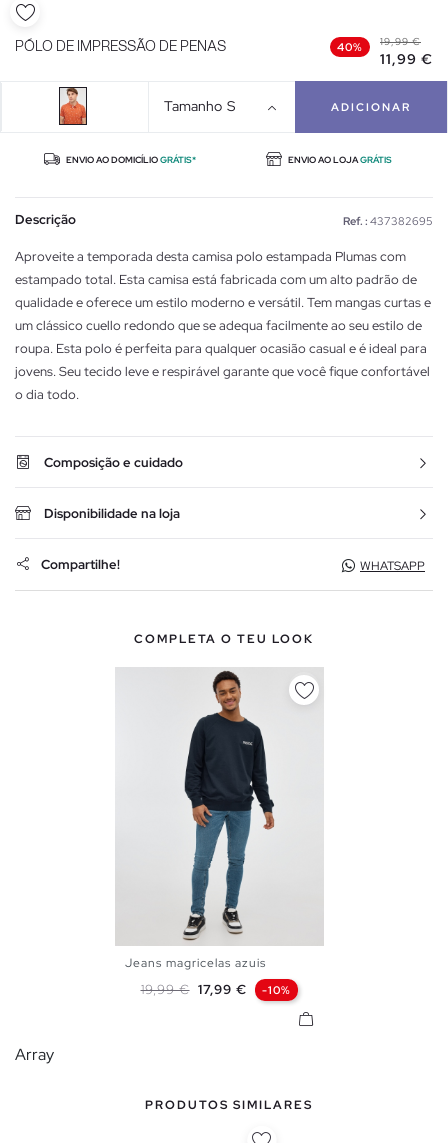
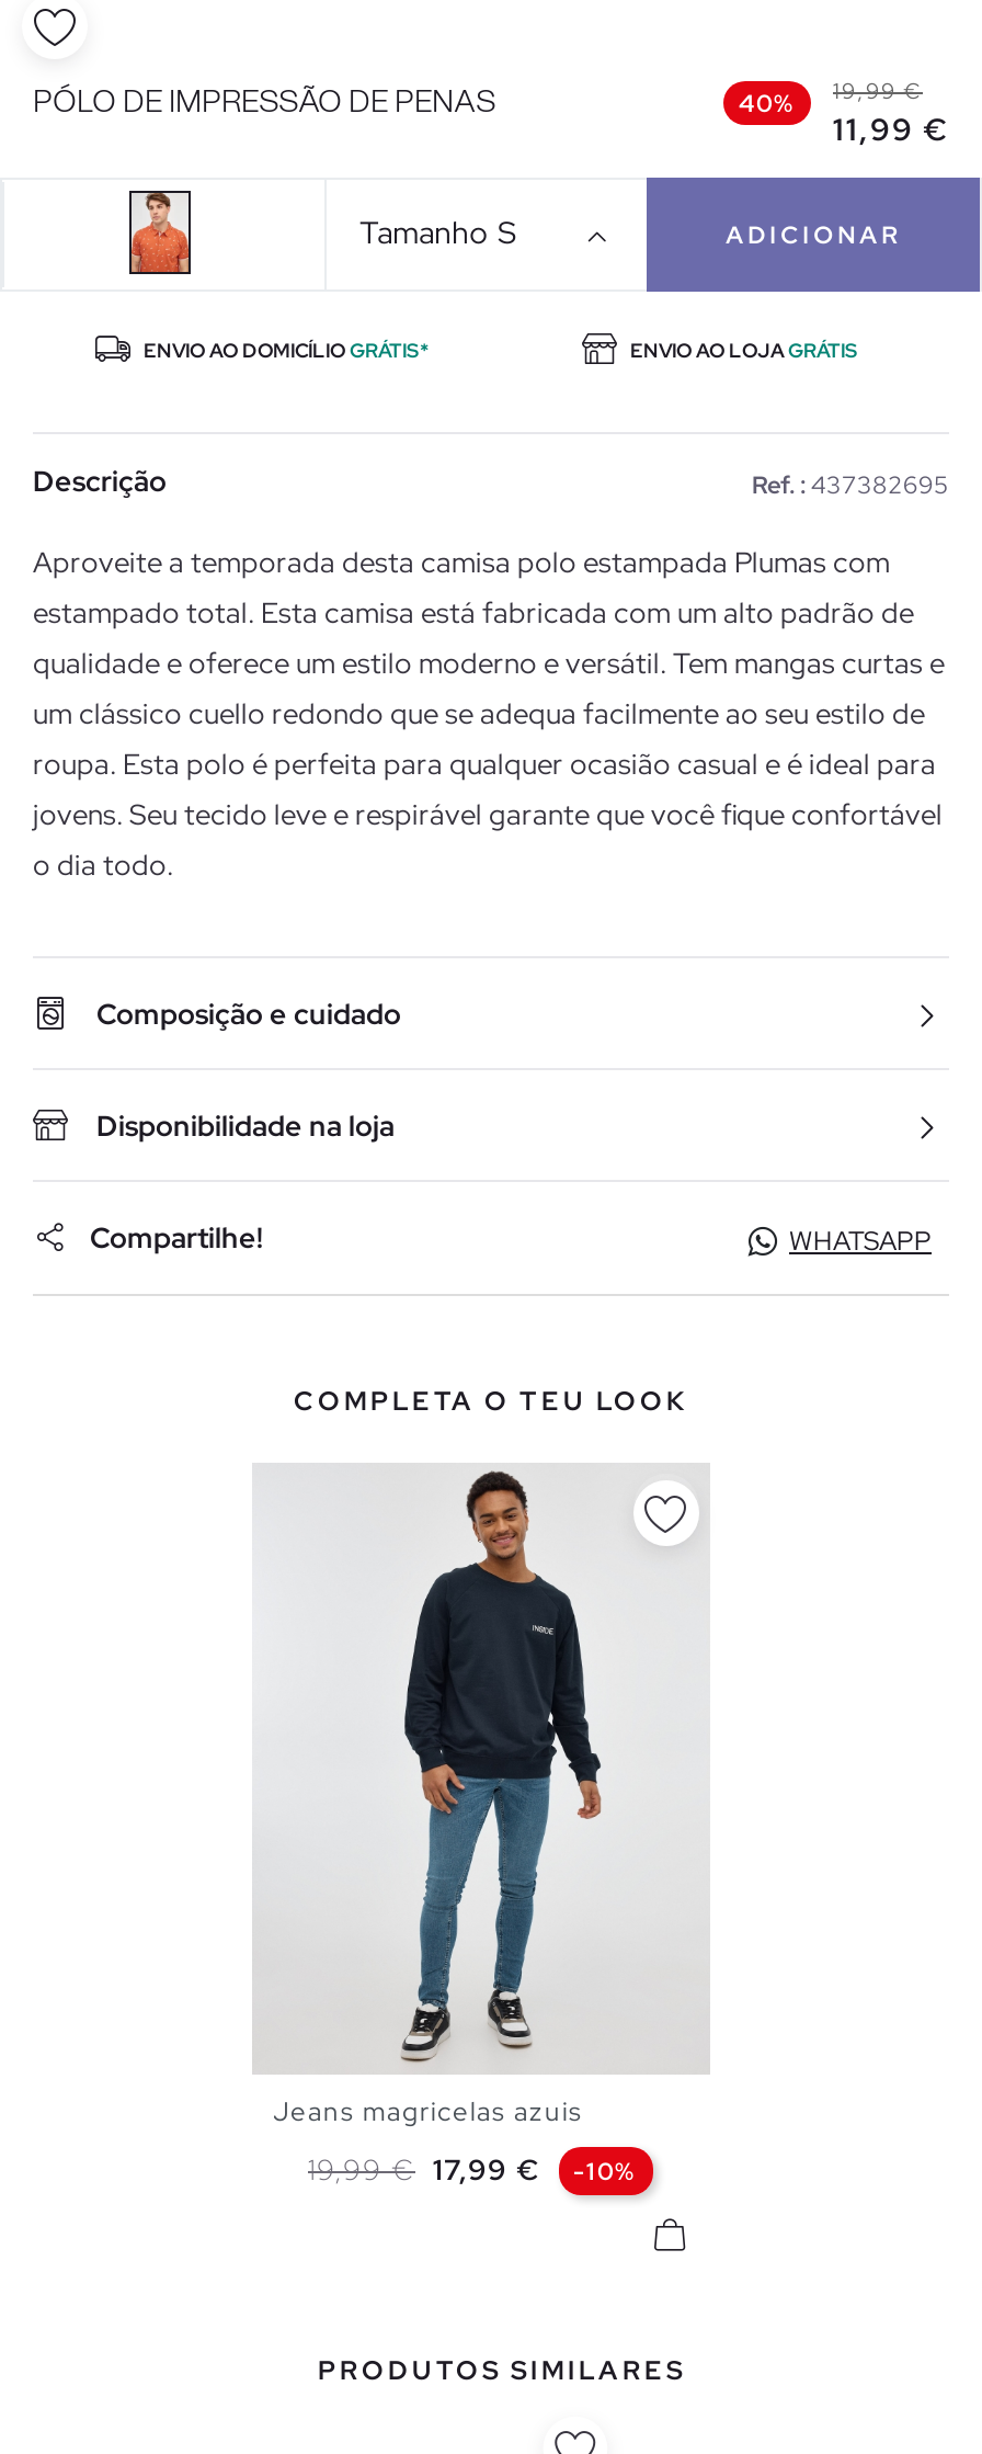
[15,1044,54,1065] Array -> none

